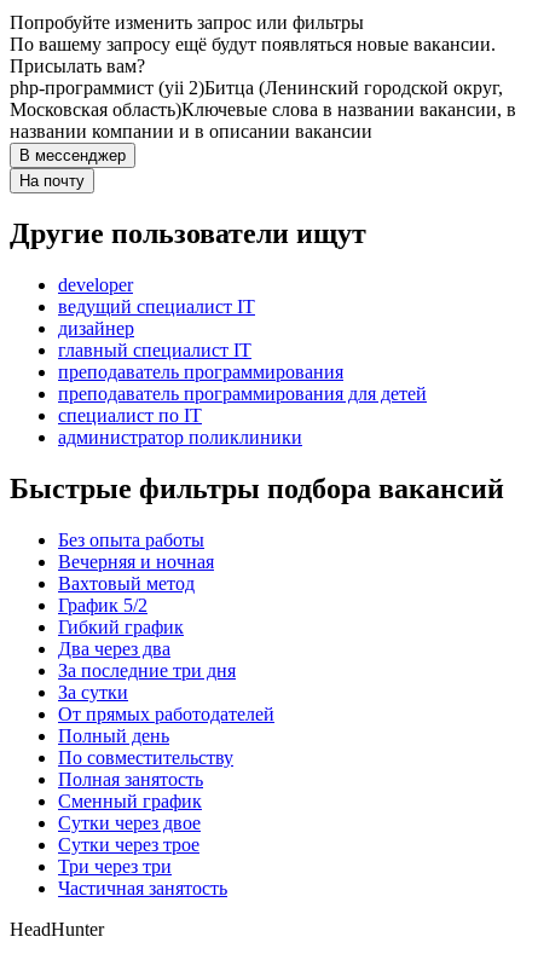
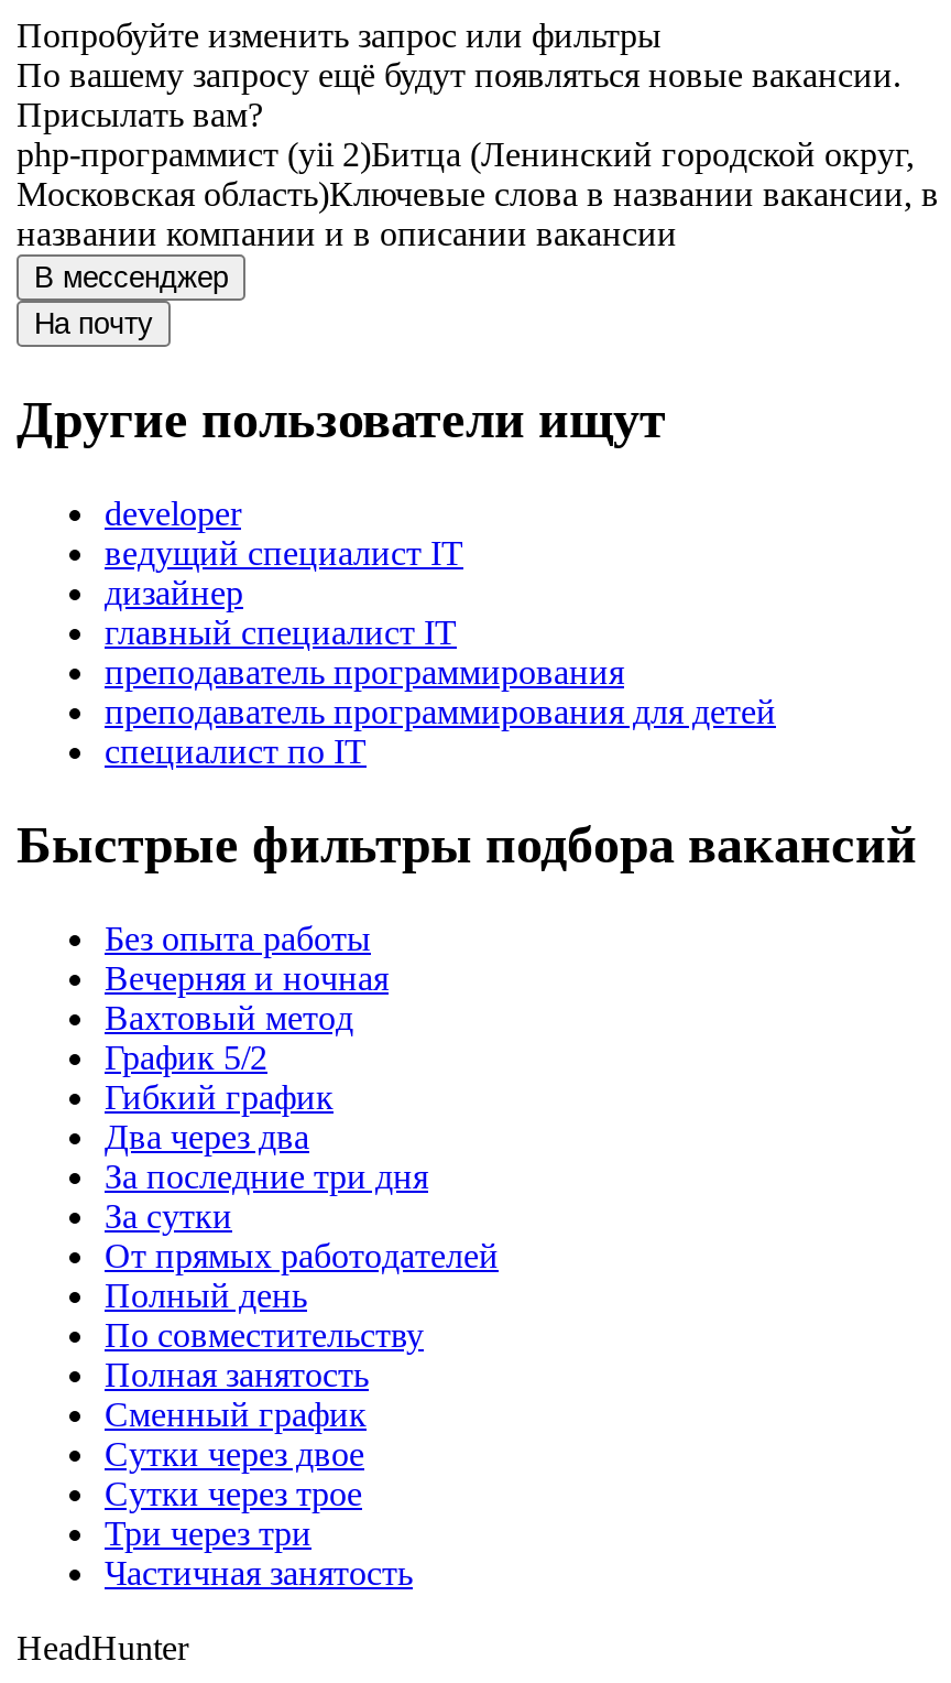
[58,427,302,447] администратор поликлиники -> none

